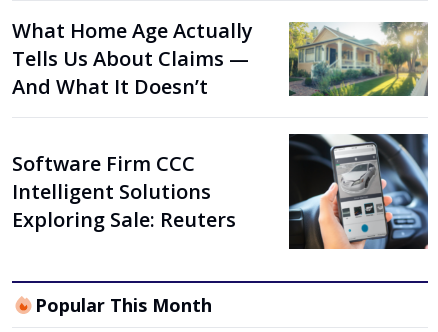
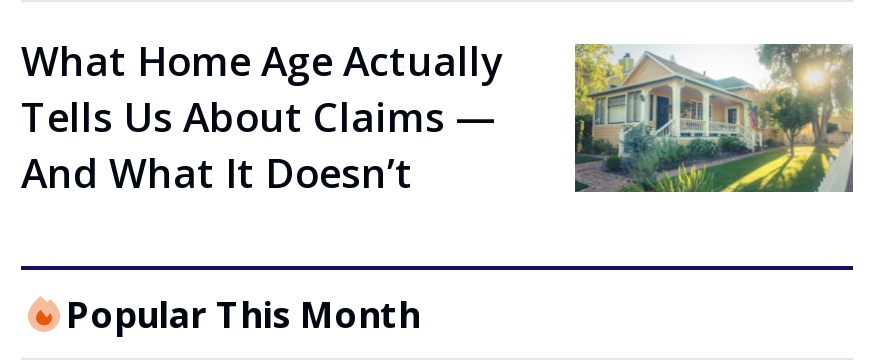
[288,133,429,250] [image] -> none
[12,149,236,232] Software Firm CCC | Intelligent Solutions | Exploring Sale: Reuters -> none

